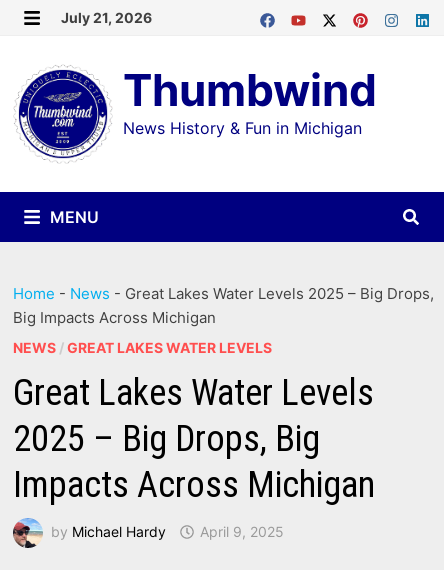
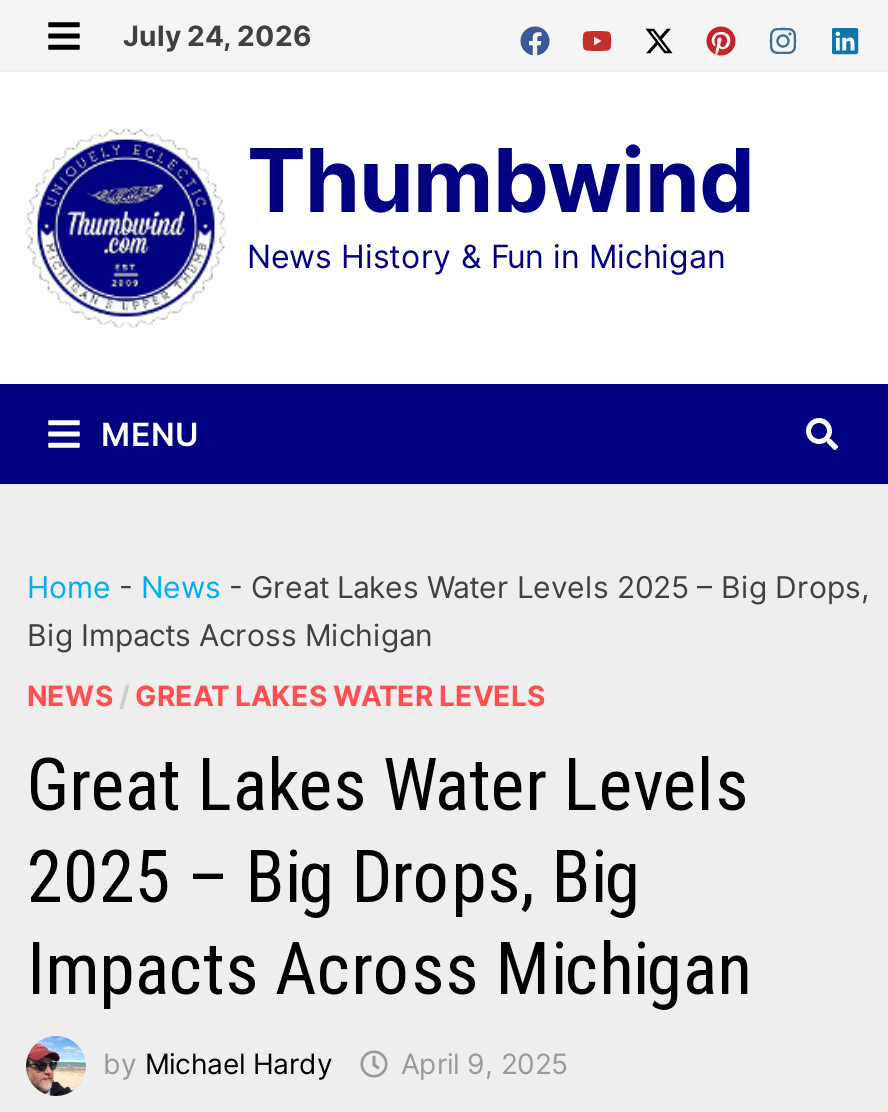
[61,9,152,26] July 21, 2026 -> [123,18,311,52] July 24, 2026

